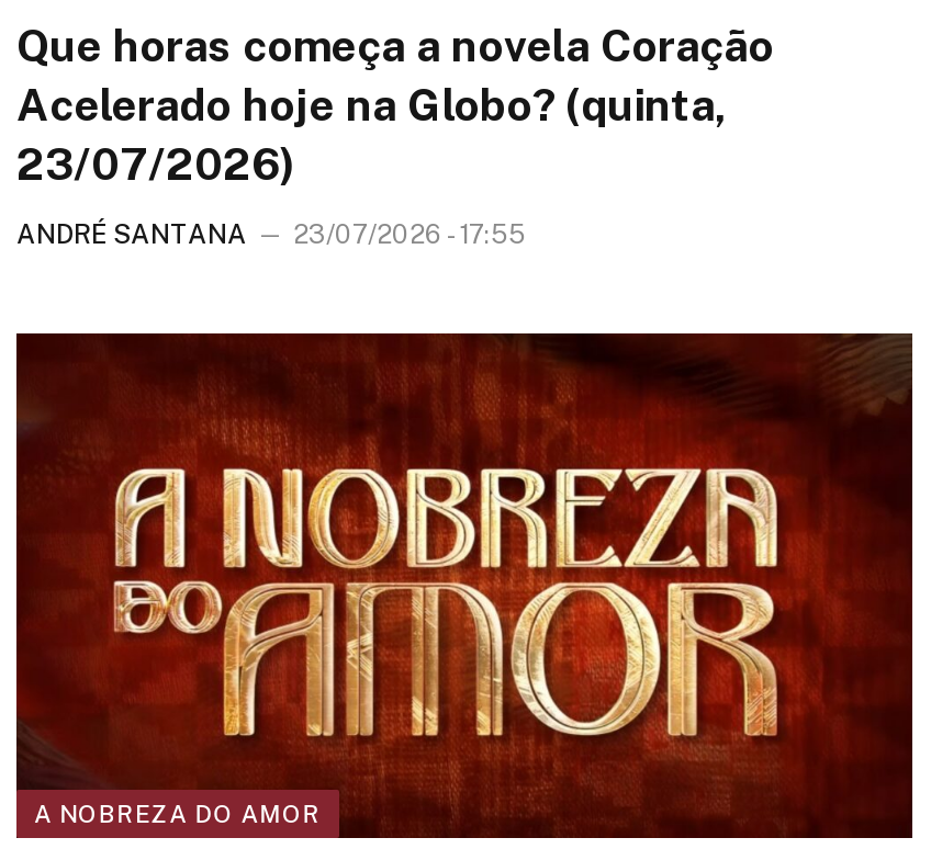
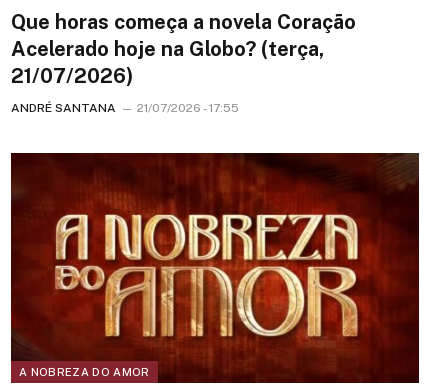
[16,79,726,132] Acelerado hoje na Globo? (quinta, -> [11,37,324,61] Acelerado hoje na Globo? (terça,
[16,138,295,191] 23/07/2026) -> [11,64,133,88] 21/07/2026)
[16,219,526,250] ANDRÉ SANTANA 23/07/2026 - 17:55 -> [11,101,239,115] ANDRÉ SANTANA 21/07/2026 - 17:55

